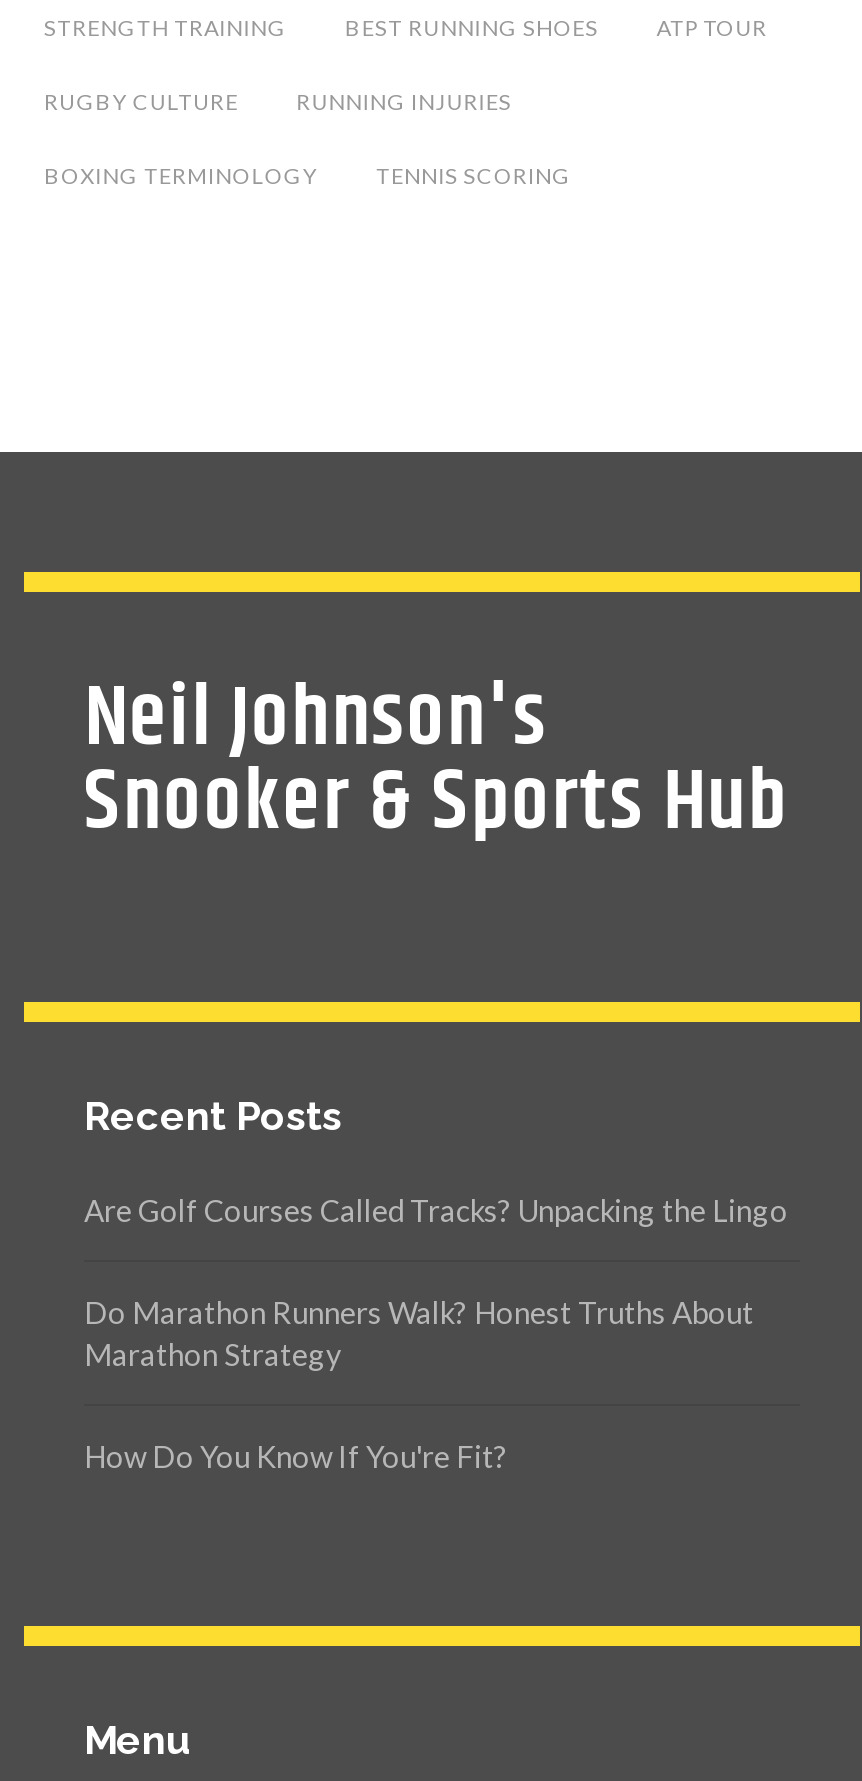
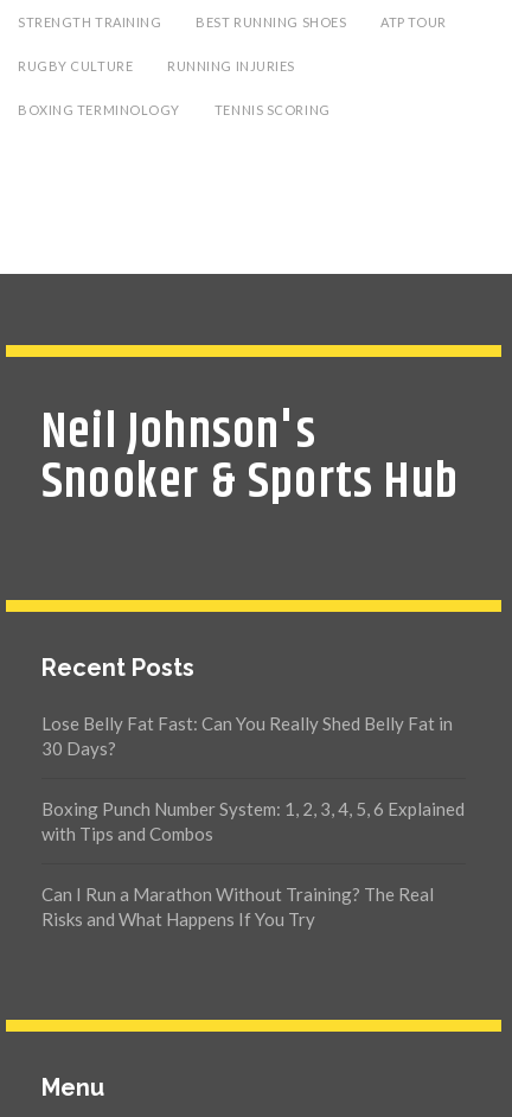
[84,1192,788,1228] Are Golf Courses Called Tracks? Unpacking the Lingo -> [41,713,453,759] Lose Belly Fat Fast: Can You Really Shed Belly Fat in | 30 Days?
[84,1294,754,1372] Do Marathon Runners Walk? Honest Truths About | Marathon Strategy -> [41,798,465,844] Boxing Punch Number System: 1, 2, 3, 4, 5, 6 Explained | with Tips and Combos
[84,1438,508,1474] How Do You Know If You're Fit? -> [41,884,434,930] Can I Run a Marathon Without Training? The Real | Risks and What Happens If You Try

